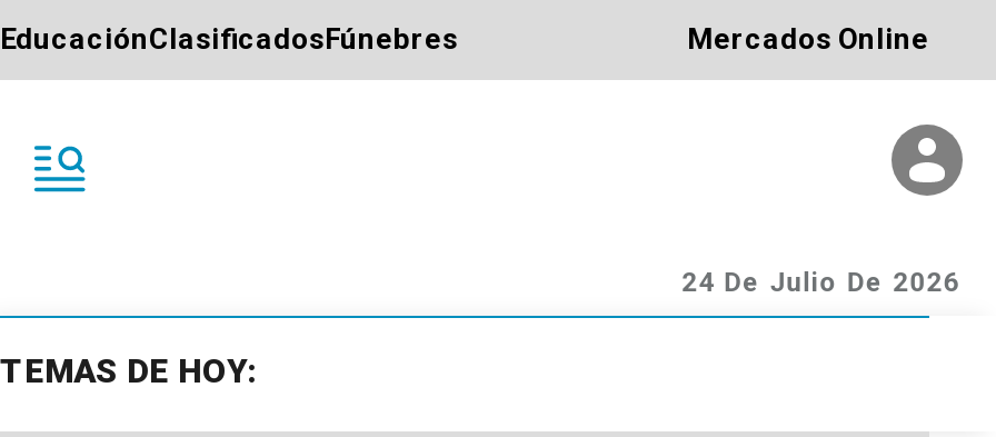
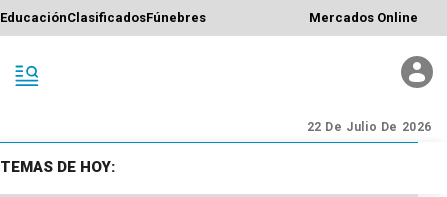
[682,266,960,297] 24 De Julio De 2026 -> [307,119,432,133] 22 De Julio De 2026

